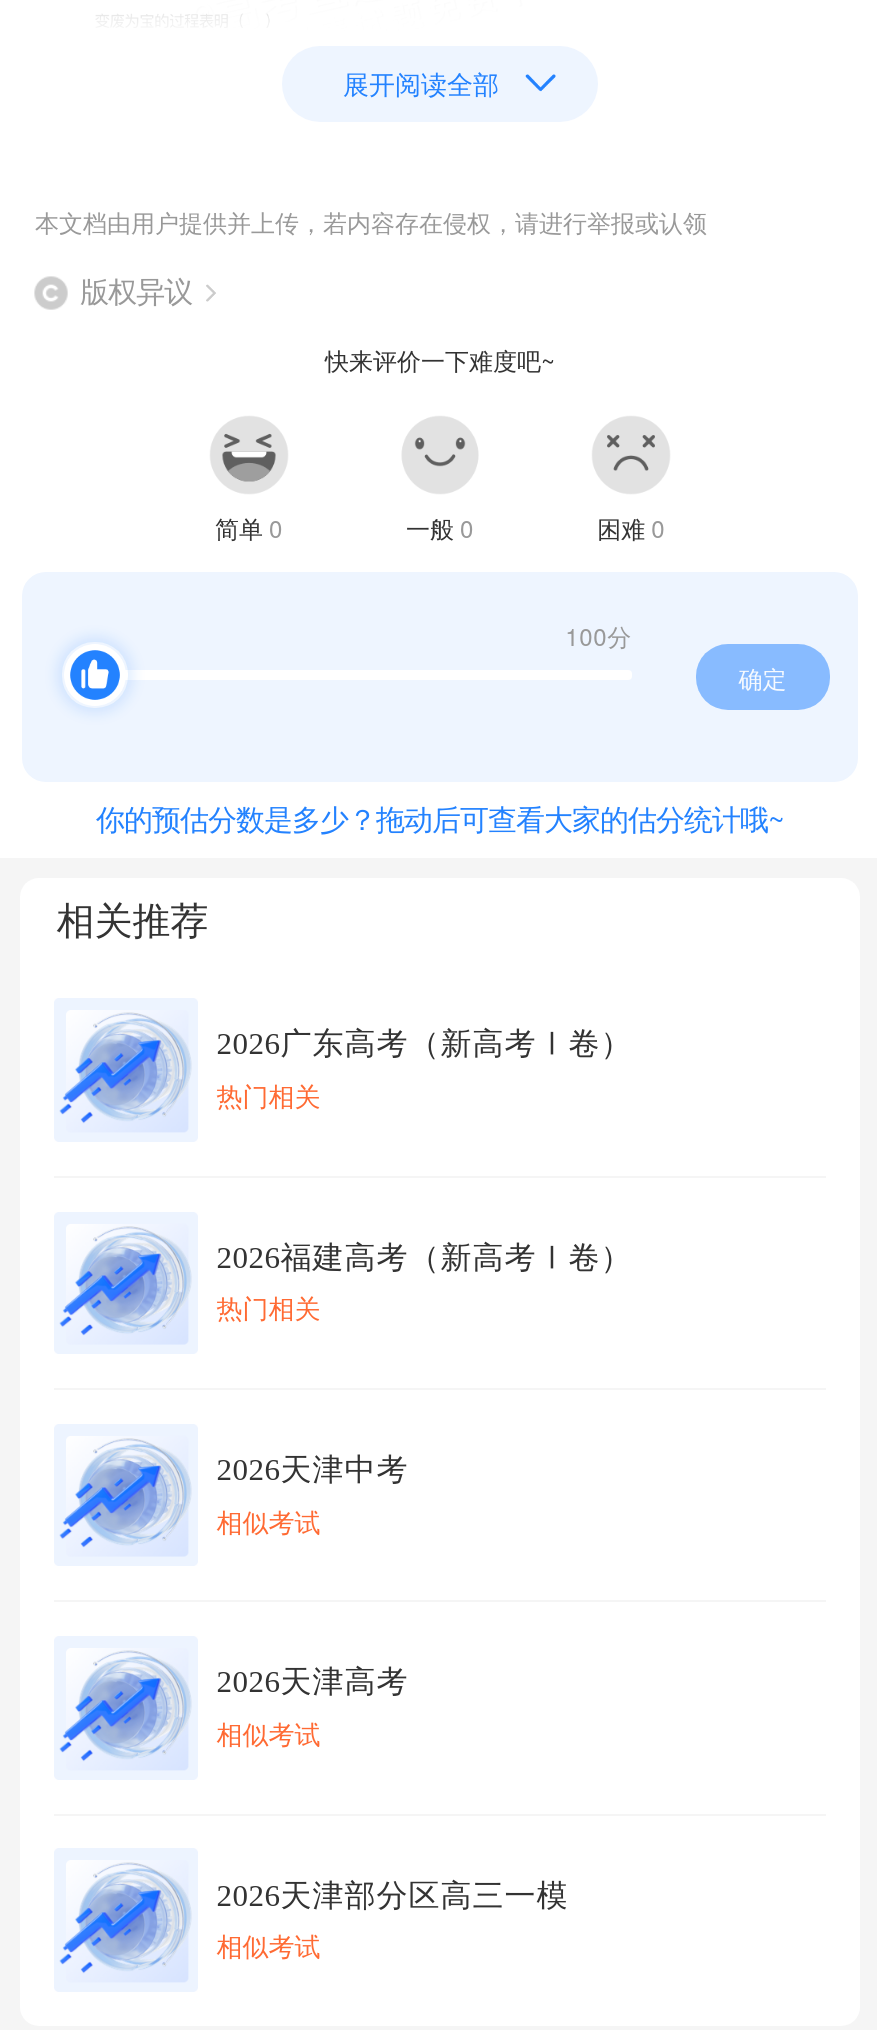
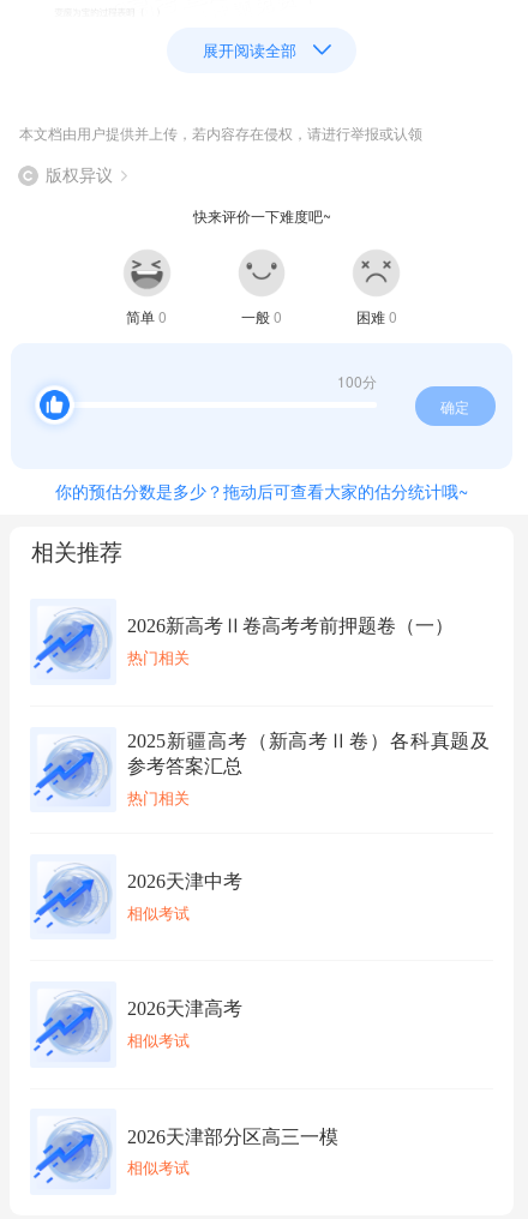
[217,1027,633,1061] 2026广东高考（新高考Ⅰ卷） -> [128,616,454,636] 2026新高考Ⅱ卷高考考前押题卷（一）
[217,1239,633,1273] 2026福建高考（新高考Ⅰ卷） -> [128,731,490,777] 2025新疆高考（新高考Ⅱ卷）各科真题及 | 参考答案汇总

